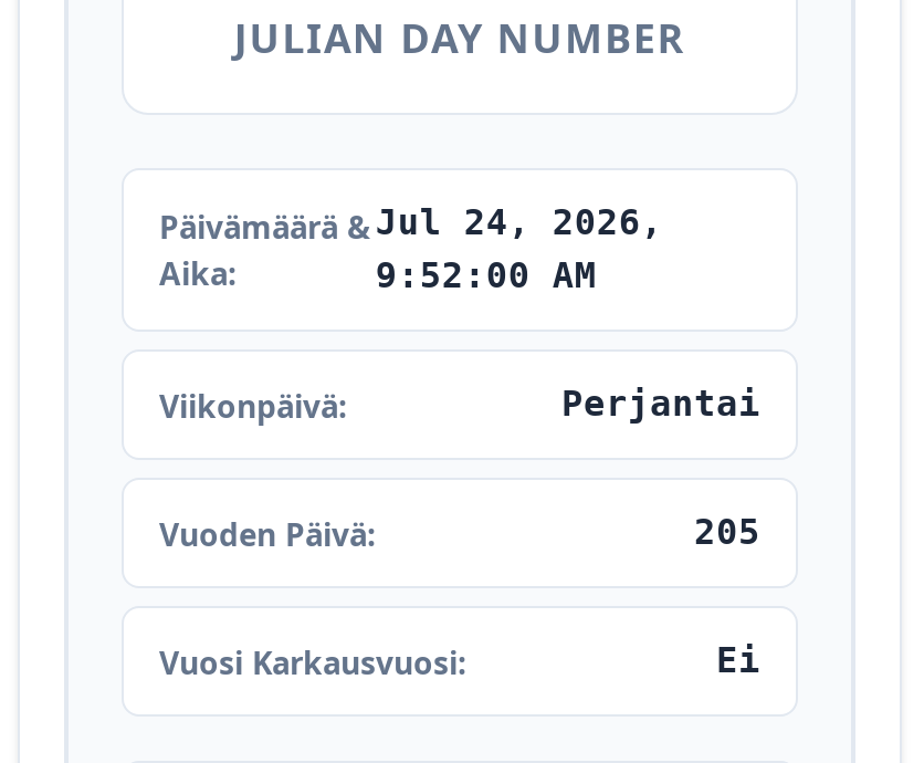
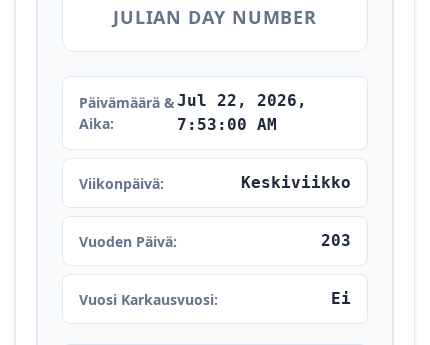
[159,201,663,248] Päivämäärä & Jul 24, 2026, -> [79,91,307,112] Päivämäärä & Jul 22, 2026,
[376,254,597,296] 9:52:00 AM -> [177,115,277,134] 7:53:00 AM
[561,383,760,425] Perjantai -> [241,173,351,192] Keskiviikko
[694,511,760,553] 205 -> [321,231,351,250] 203

